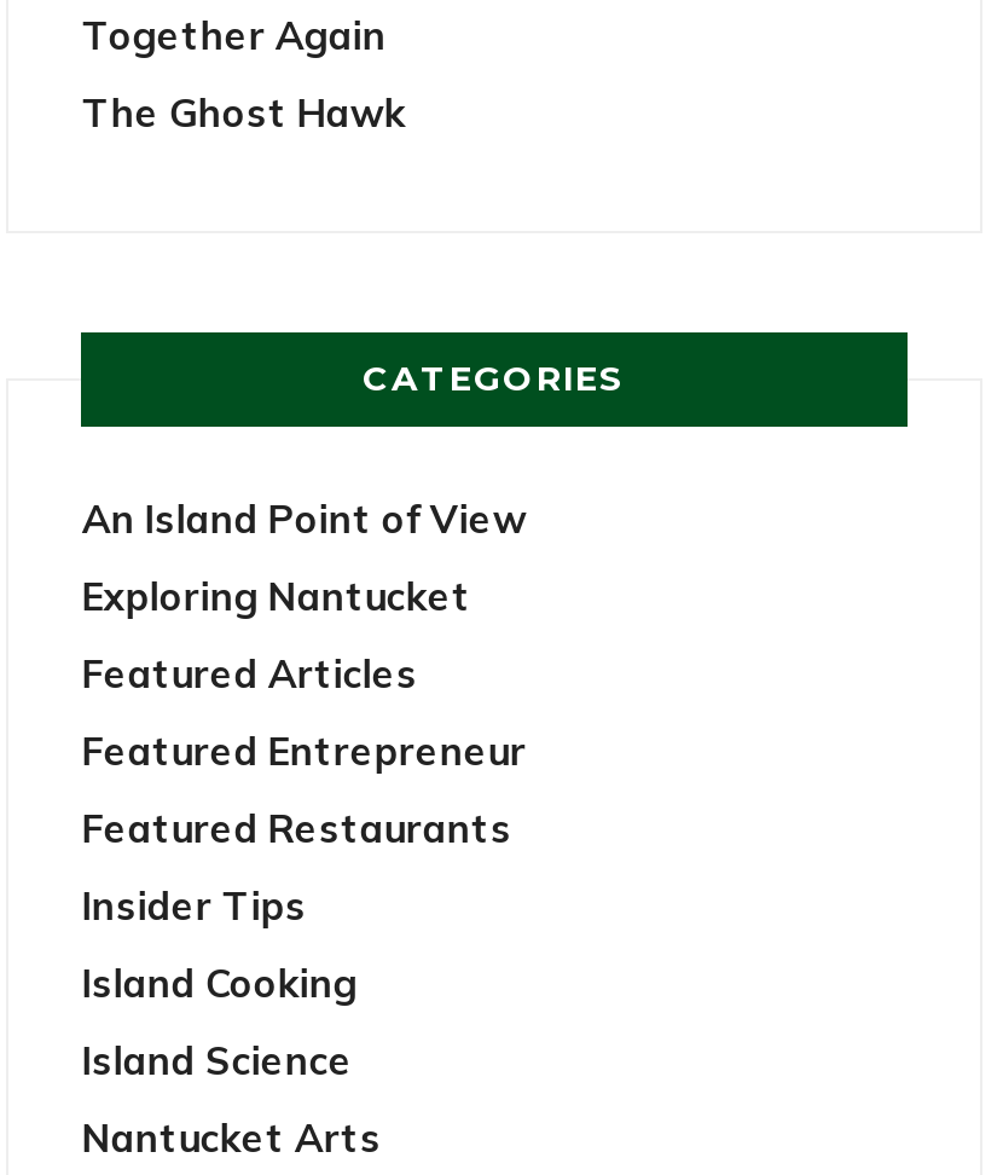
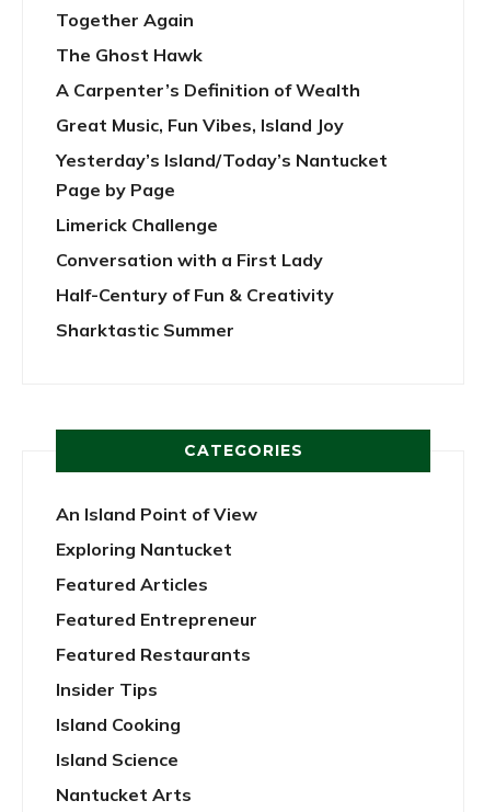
none -> [56,79,388,341] A Carpenter’s Definition of Wealth | Great Music, Fun Vibes, Island Joy | Yesterday’s Island/Today’s Nantucket | Page by Page | Limerick Challenge | Conversation with a First Lady | Half-Century of Fun & Creativity | Sharktastic Summer

